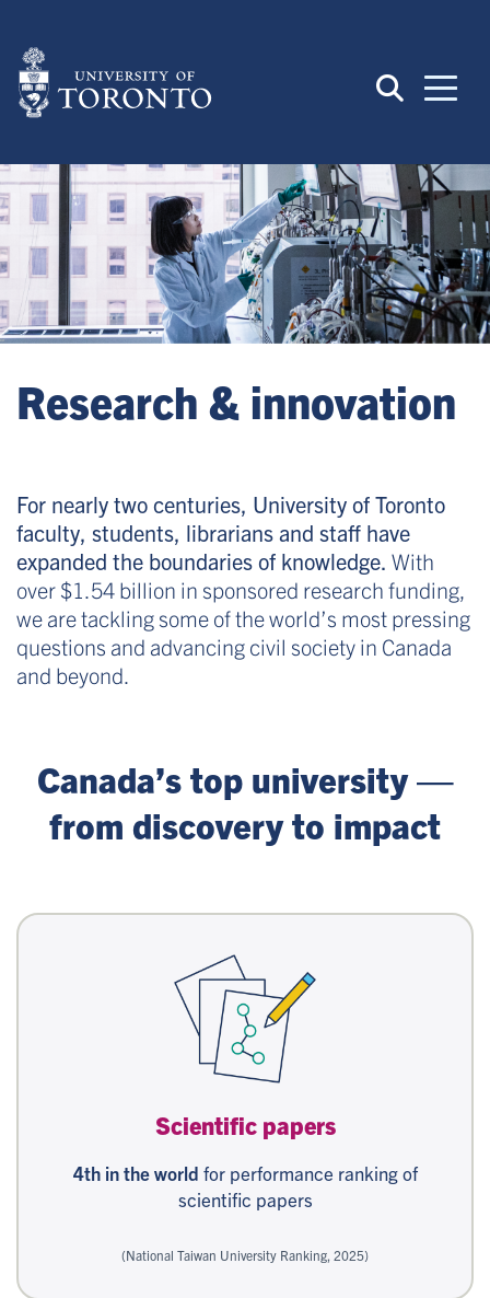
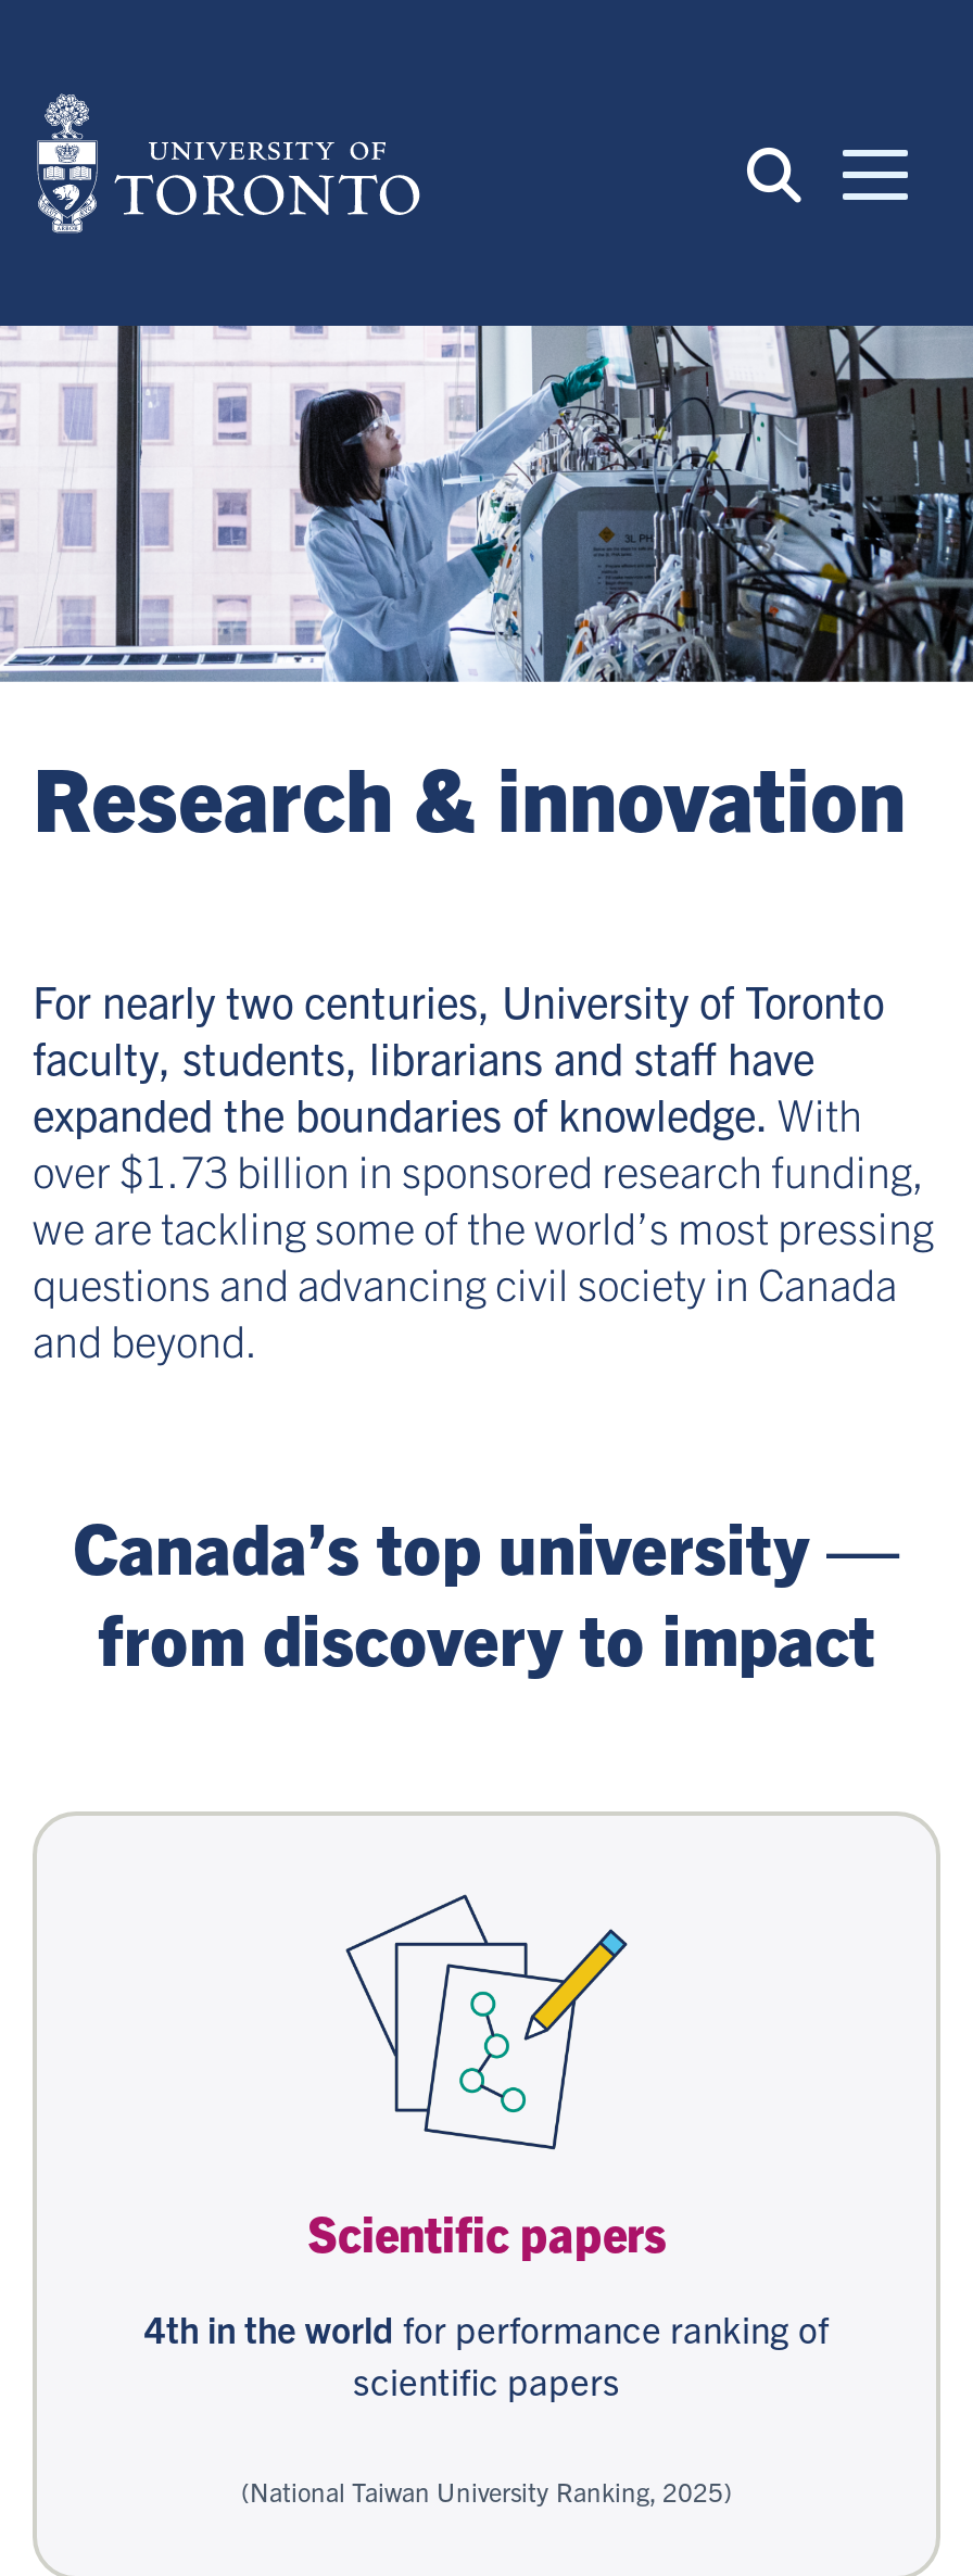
[16,576,465,603] over $1.54 billion in sponsored research funding, -> [33,1142,923,1197] over $1.73 billion in sponsored research funding,

